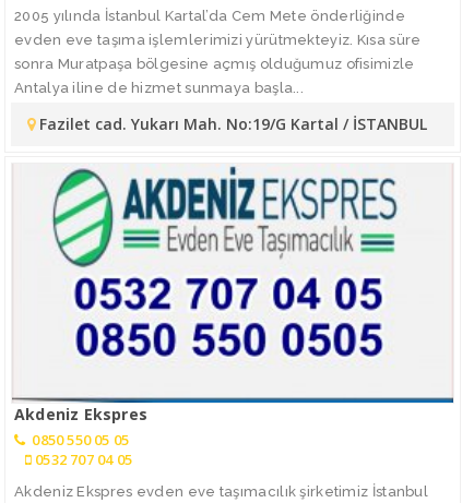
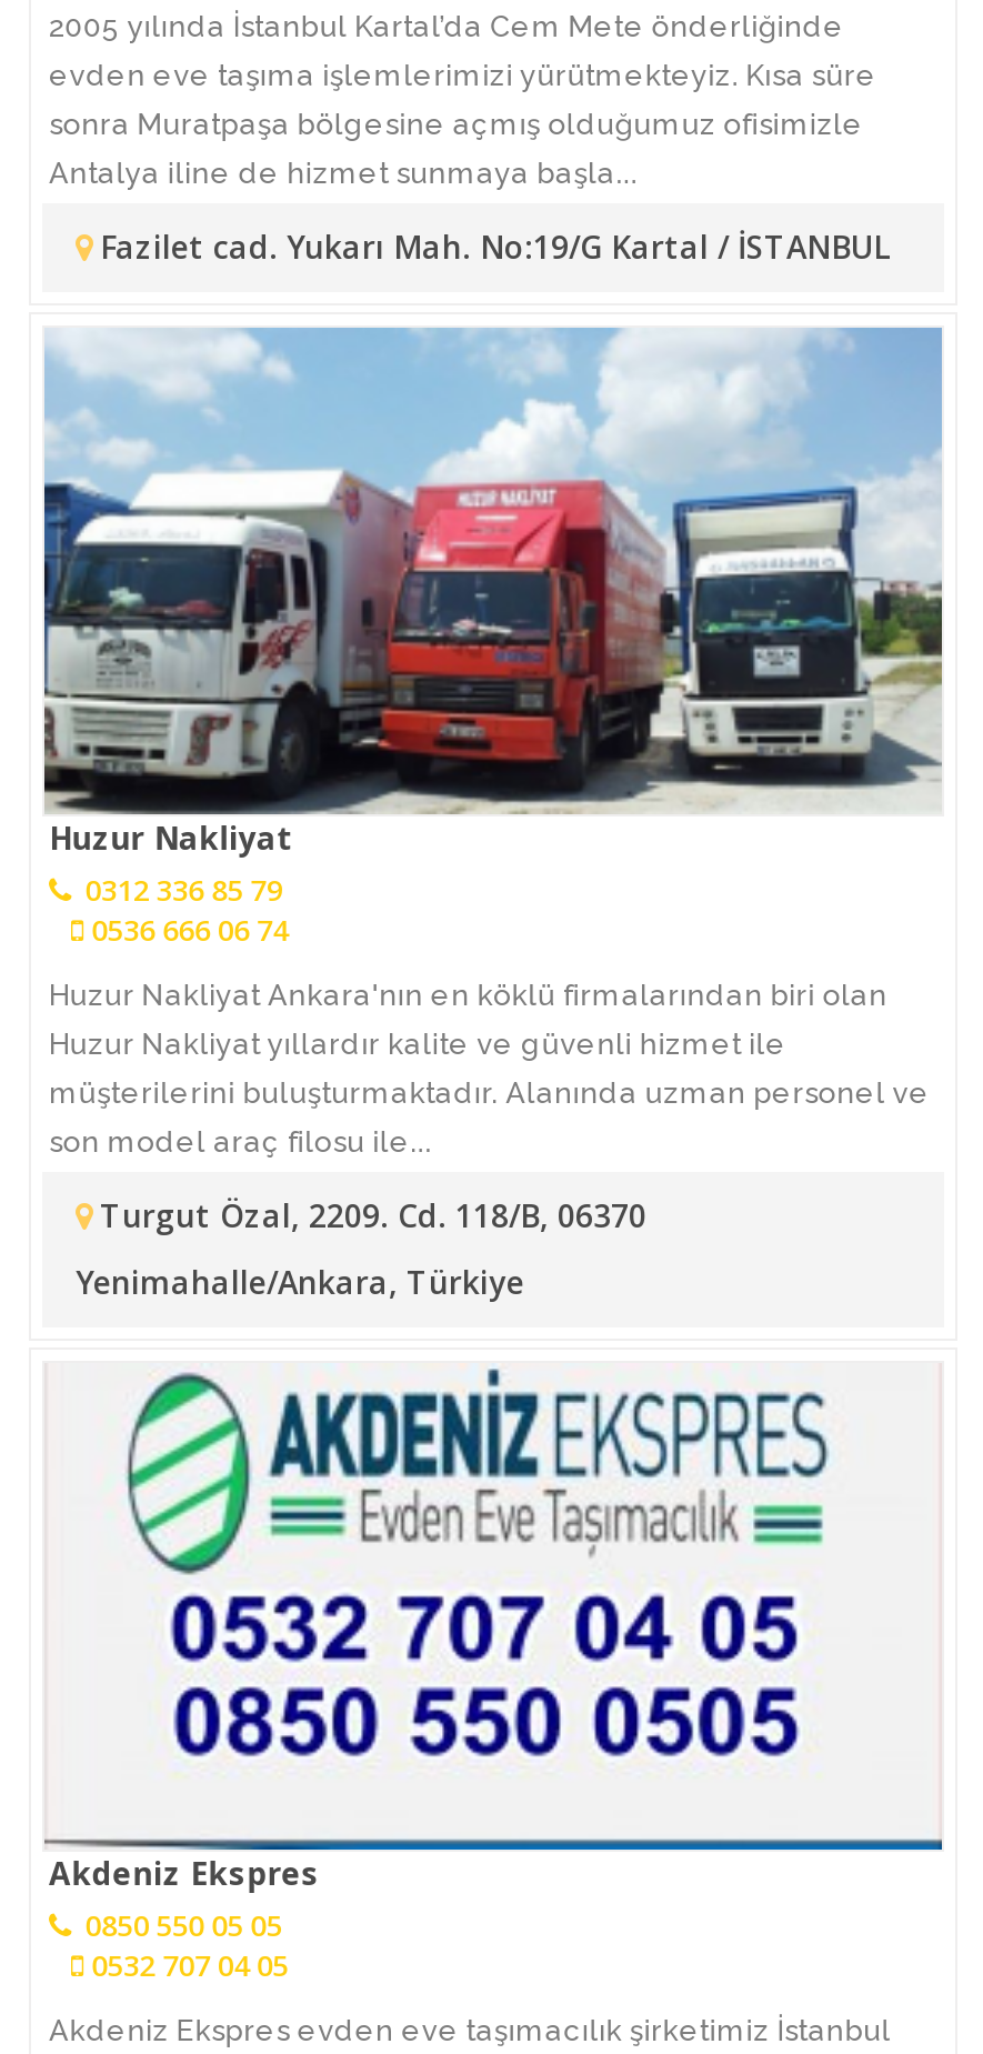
none -> [42,327,944,1303] [image] | Huzur Nakliyat | 0312 336 85 79 | 0536 666 06 74 | Huzur Nakliyat Ankara'nın en köklü firmalarından biri olan | Huzur Nakliyat yıllardır kalite ve güvenli hizmet ile | müşterilerini buluşturmaktadır. Alanında uzman personel ve | son model araç filosu ile... | Turgut Özal, 2209. Cd. 118/B, 06370 | Yenimahalle/Ankara, Türkiye

